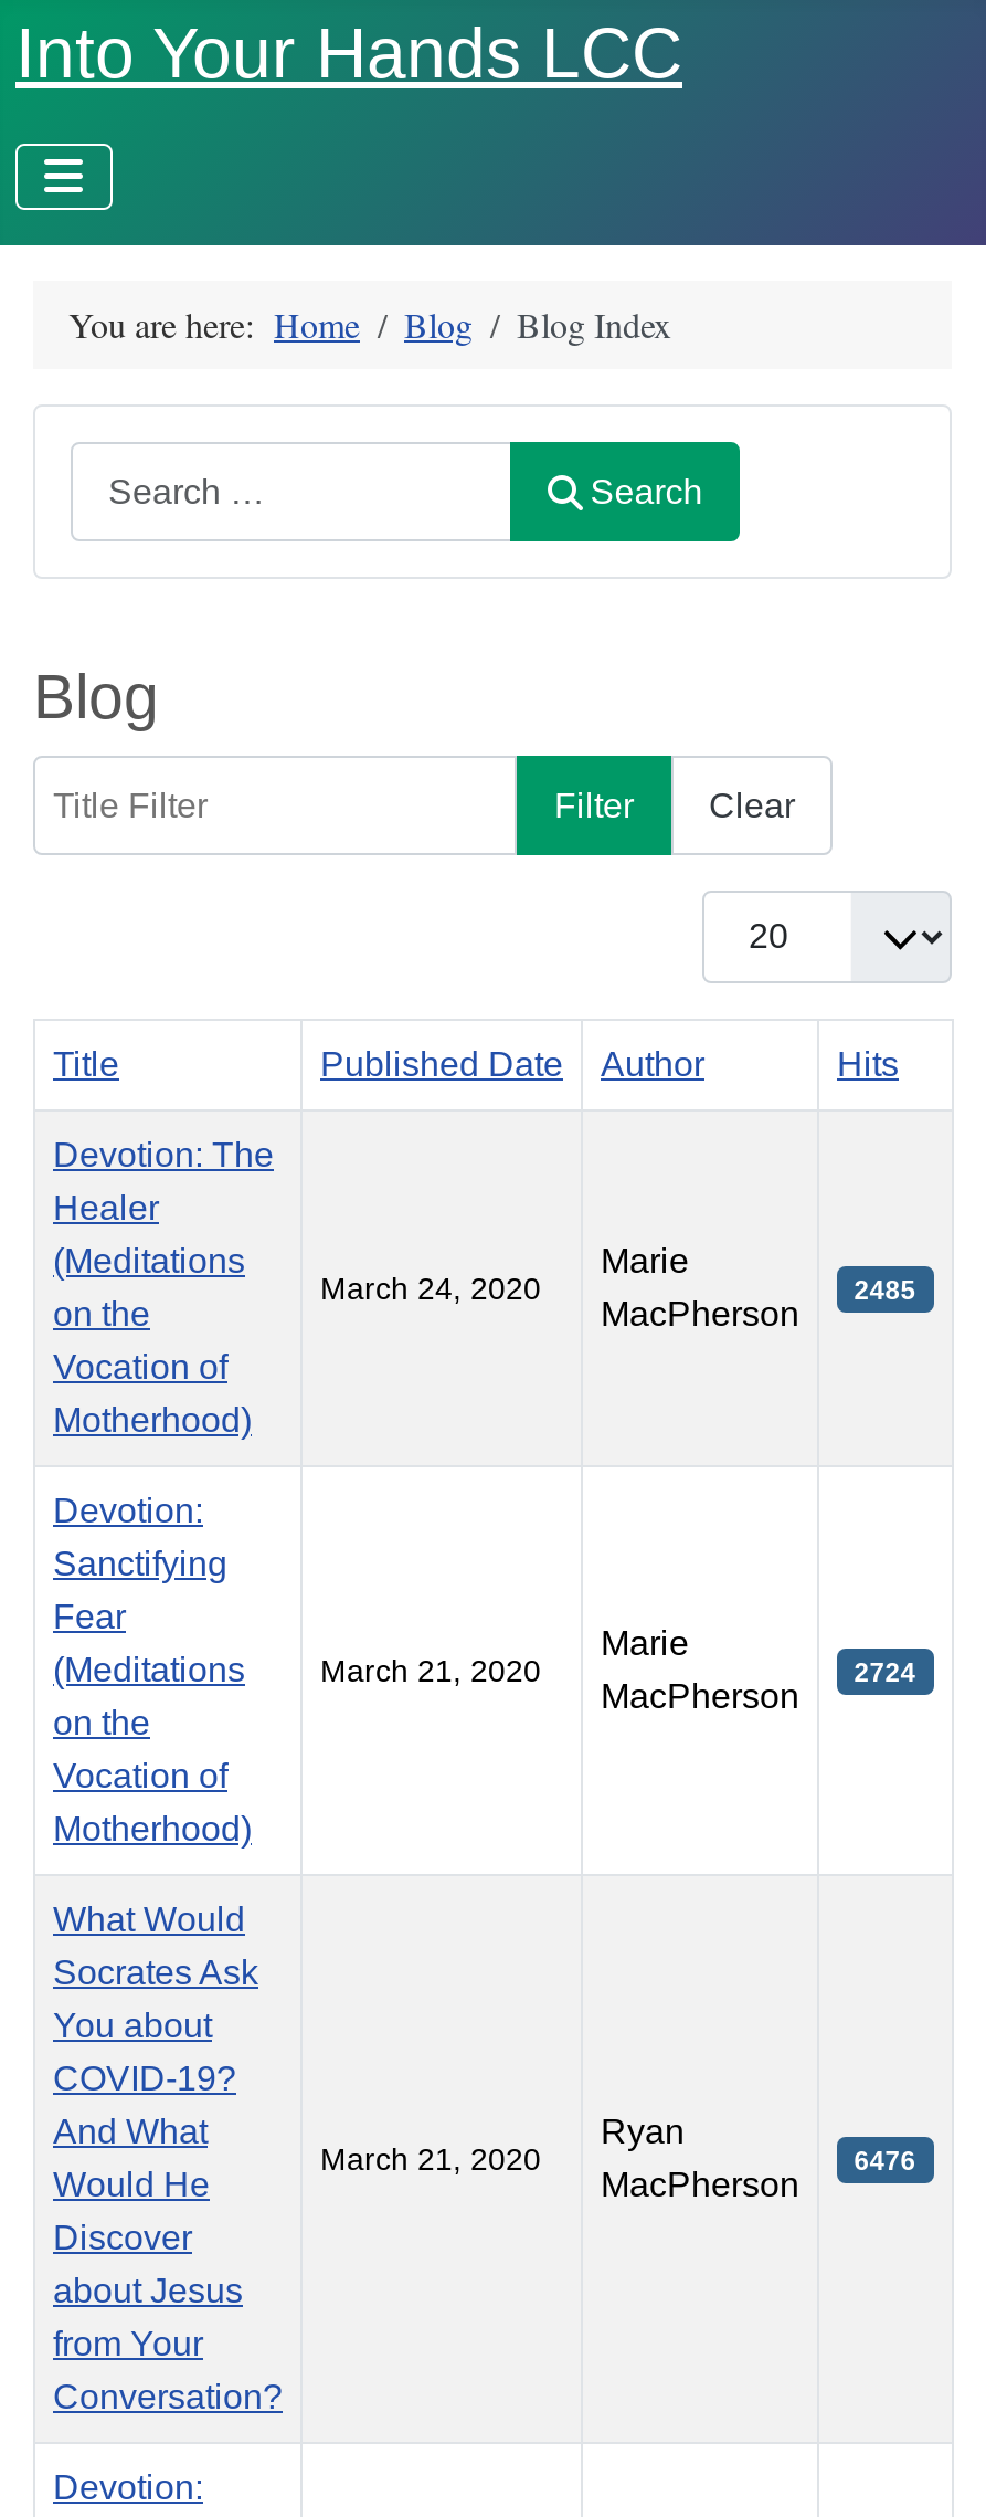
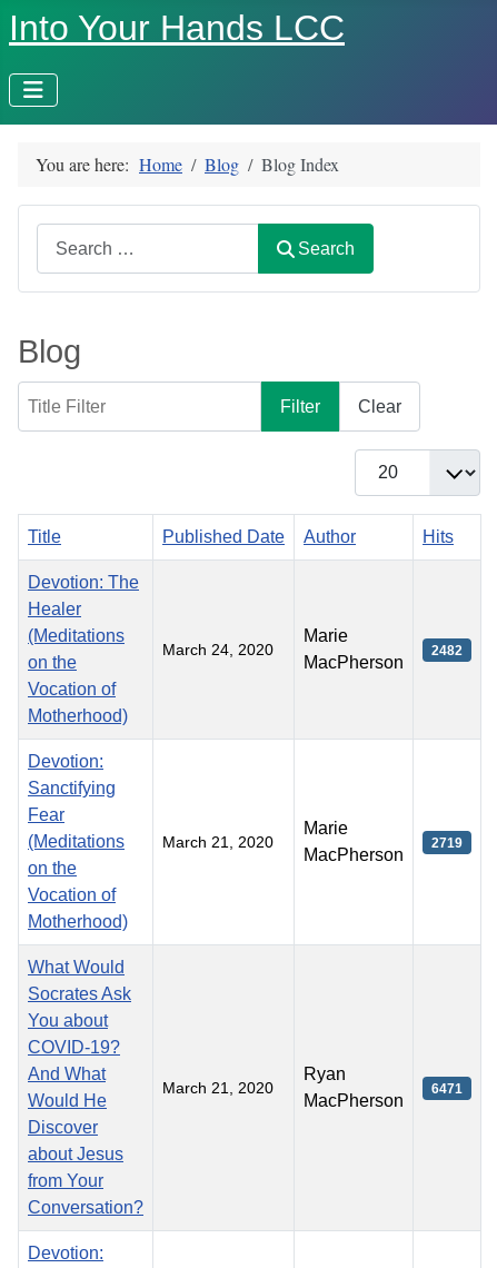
[854,1274,916,1305] 2485 -> [431,642,462,658] 2482
[854,1656,916,1687] 2724 -> [431,835,462,850] 2719
[854,2145,916,2176] 6476 -> [431,1081,462,1096] 6471

